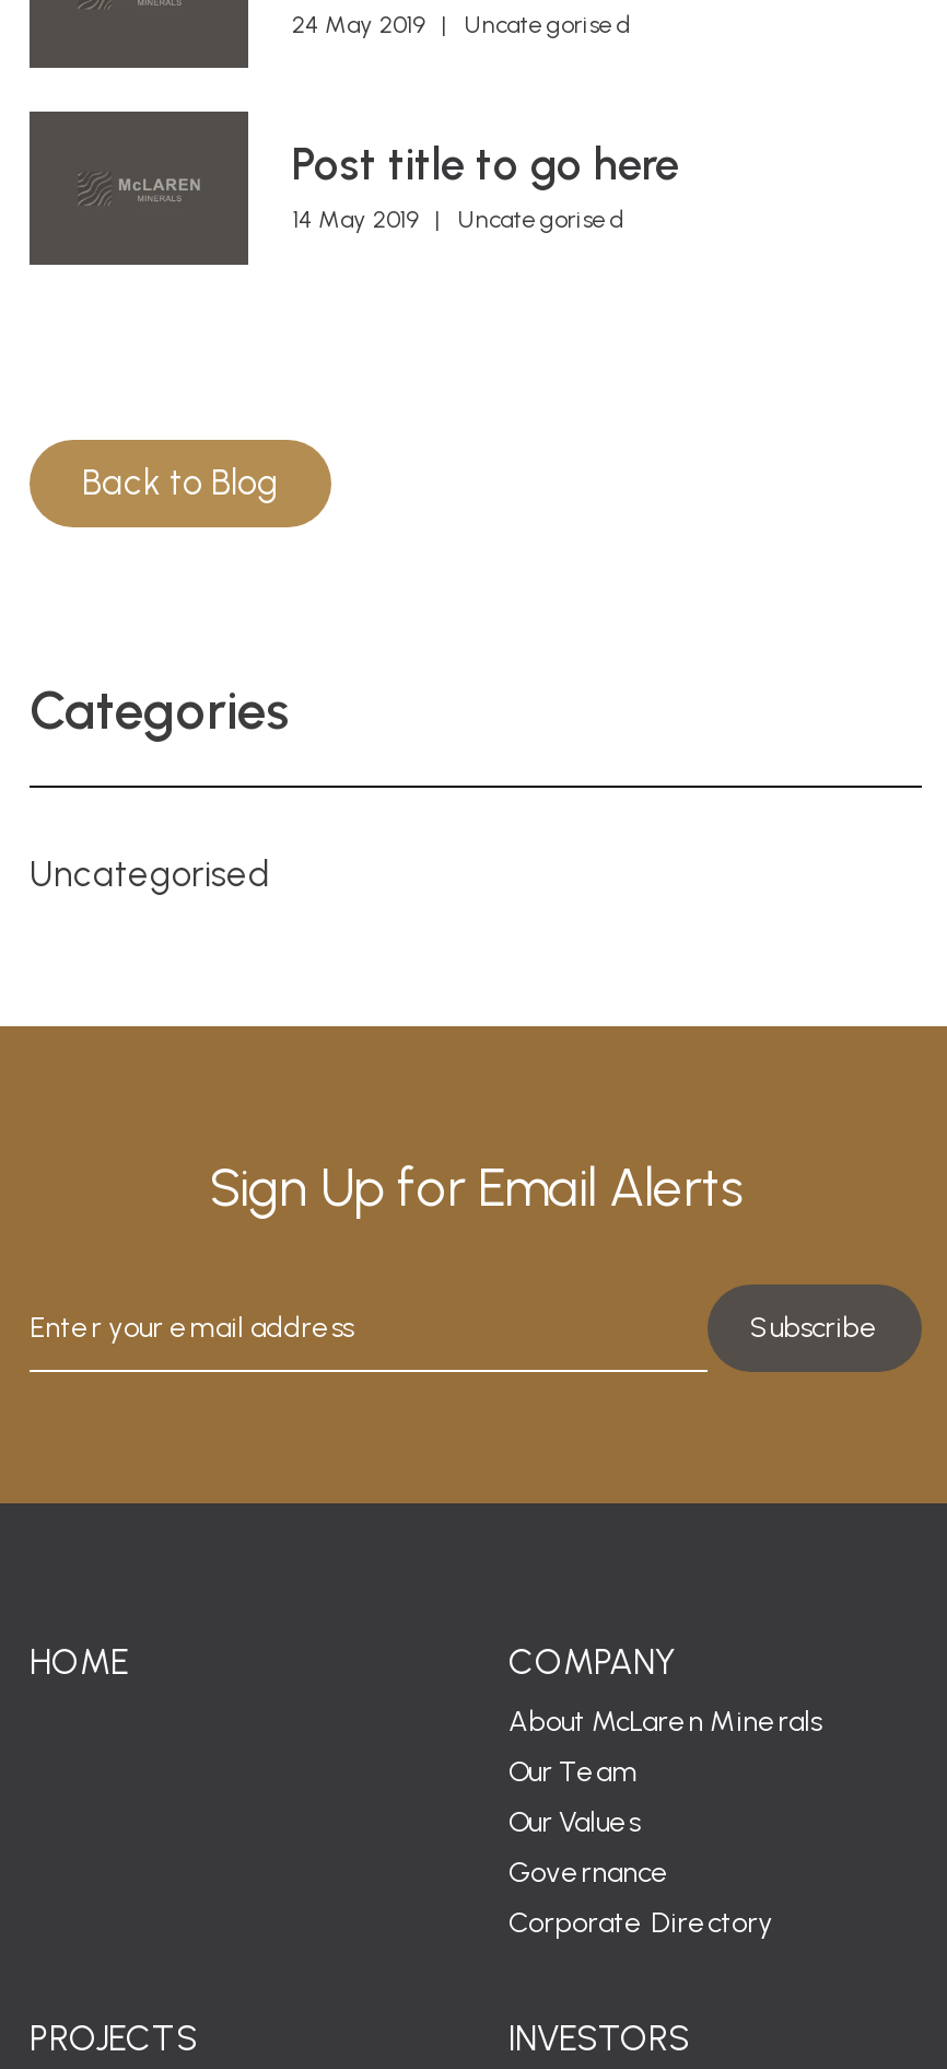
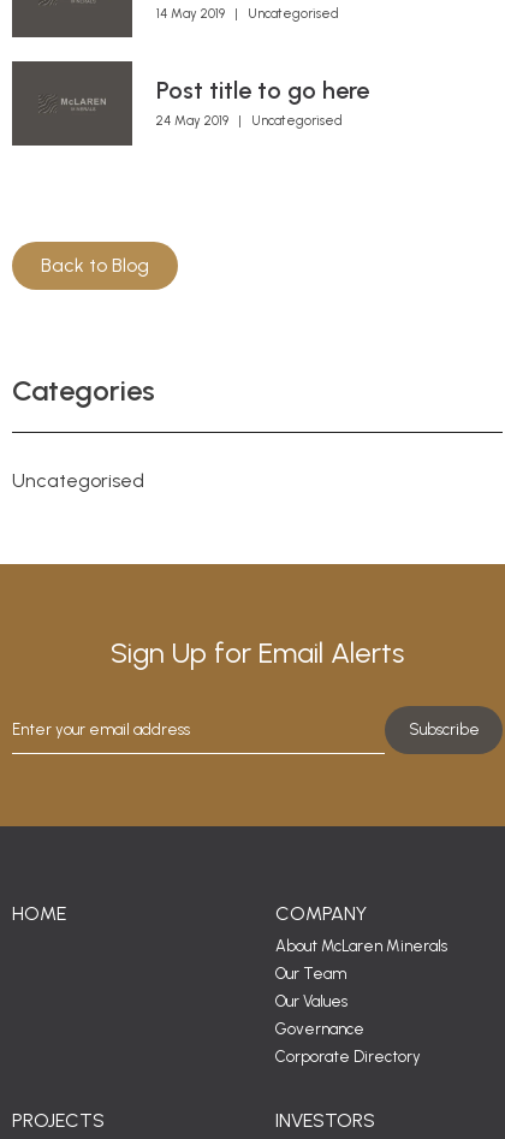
[292,10,423,39] 24 May 2019 -> [156,6,225,21] 14 May 2019
[292,206,417,235] 14 May 2019 -> [156,113,228,129] 24 May 2019

